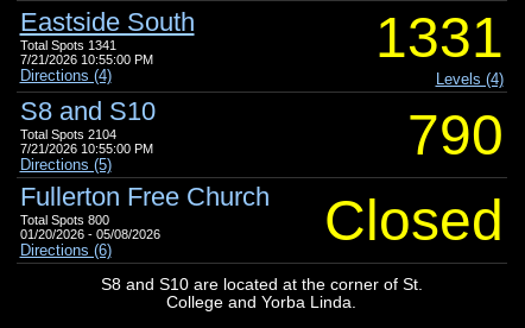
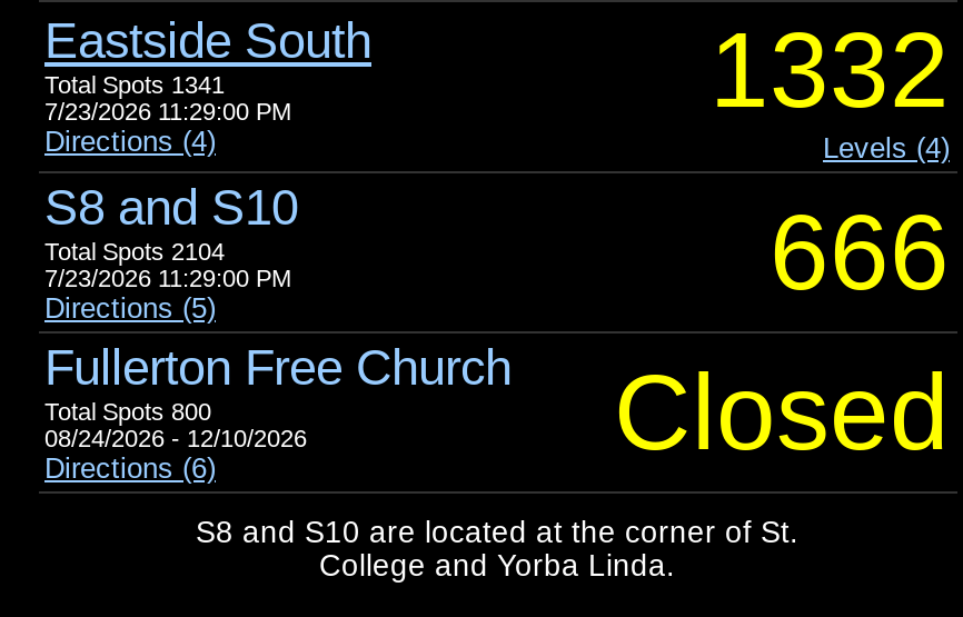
[375,6,503,69] 1331 -> [709,11,950,129] 1332
[20,52,153,67] 7/21/2026 10:55:00 PM -> [44,98,291,125] 7/23/2026 11:29:00 PM
[407,103,503,166] 790 -> [770,193,950,311] 666
[20,141,153,156] 7/21/2026 10:55:00 PM -> [44,265,291,291] 7/23/2026 11:29:00 PM
[20,227,160,241] 01/20/2026 - 05/08/2026 -> [44,425,307,451] 08/24/2026 - 12/10/2026

